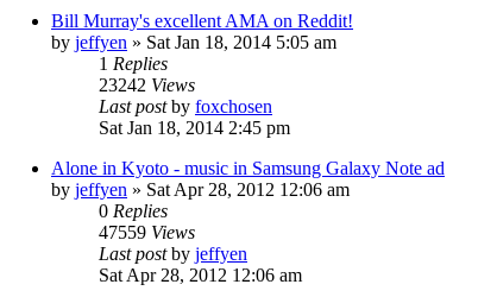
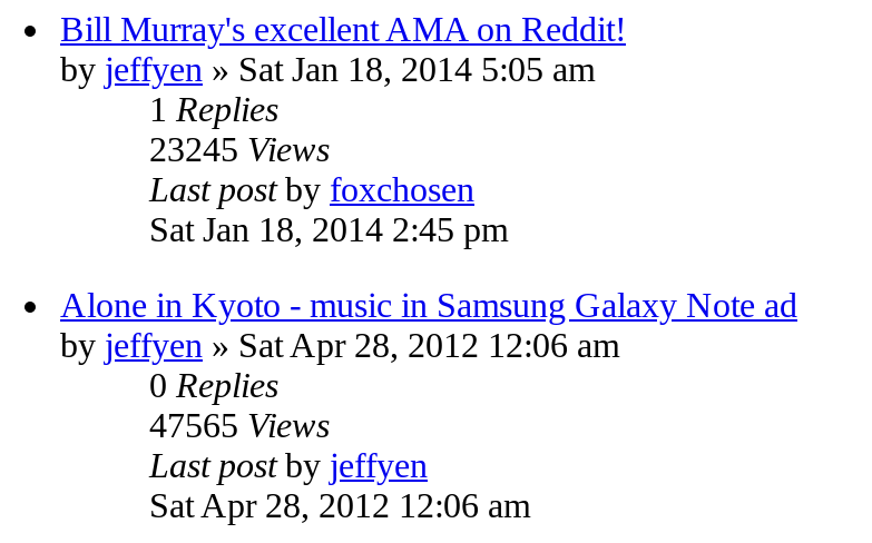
[99,75,195,95] 23242 Views -> [149,130,330,168] 23245 Views
[99,222,195,242] 47559 Views -> [149,406,330,444] 47565 Views

